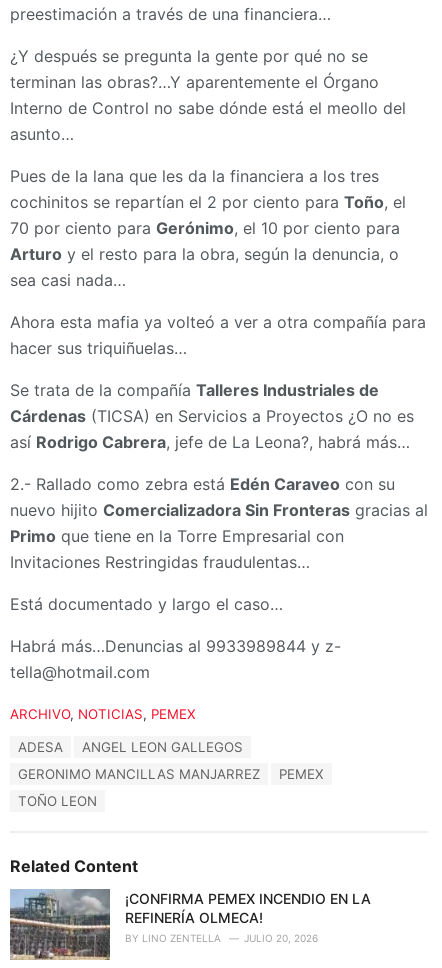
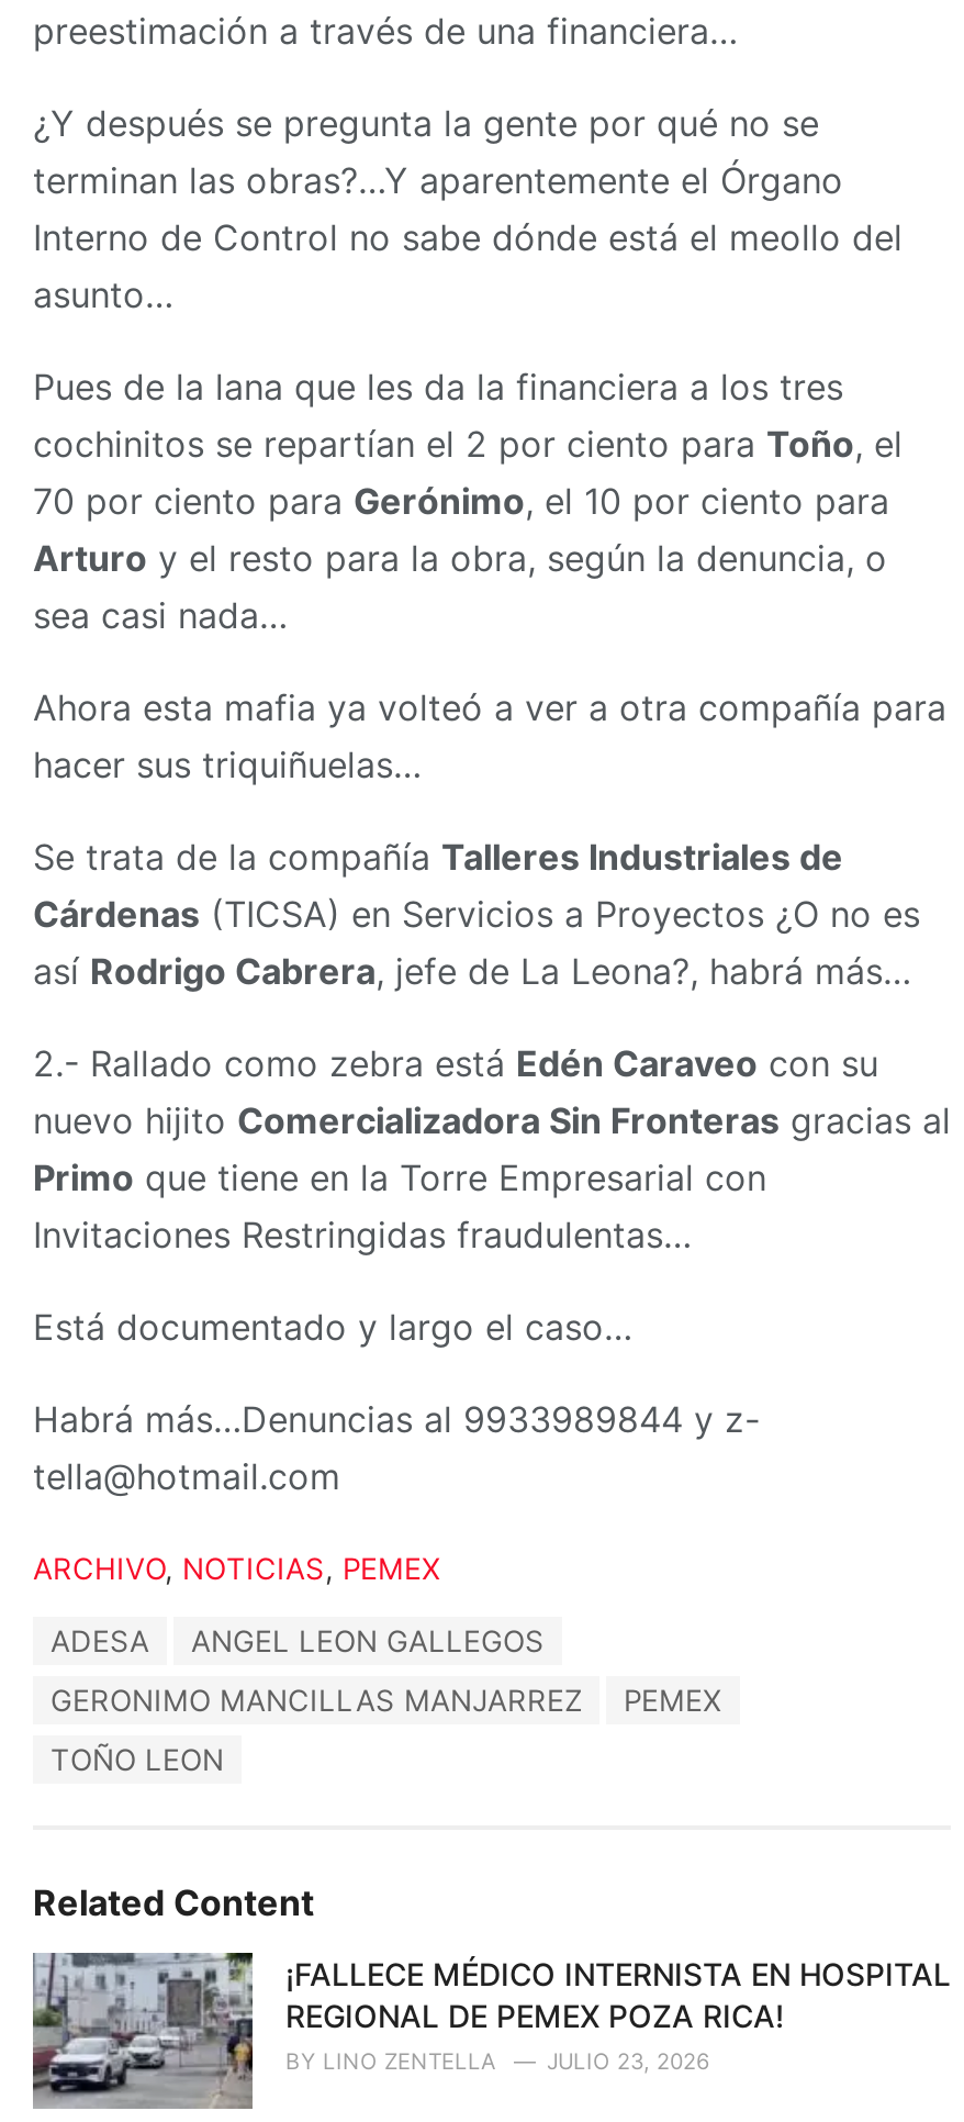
[9,888,371,961] [image] | ¡CONFIRMA PEMEX INCENDIO EN LA | REFINERÍA OLMECA! -> [31,1951,951,2111] [image] | ¡FALLECE MÉDICO INTERNISTA EN HOSPITAL | REGIONAL DE PEMEX POZA RICA!
[125,932,318,944] BY LINO ZENTELLA JULIO 20, 2026 -> [285,2046,709,2073] BY LINO ZENTELLA JULIO 23, 2026

